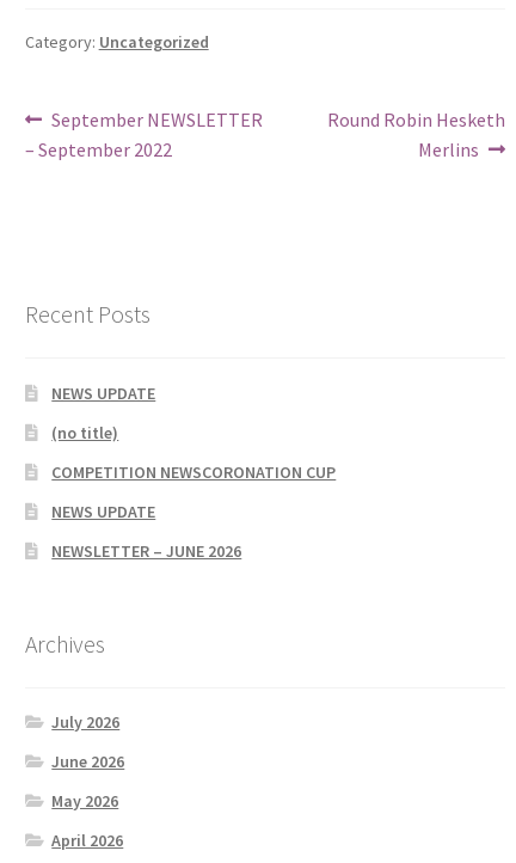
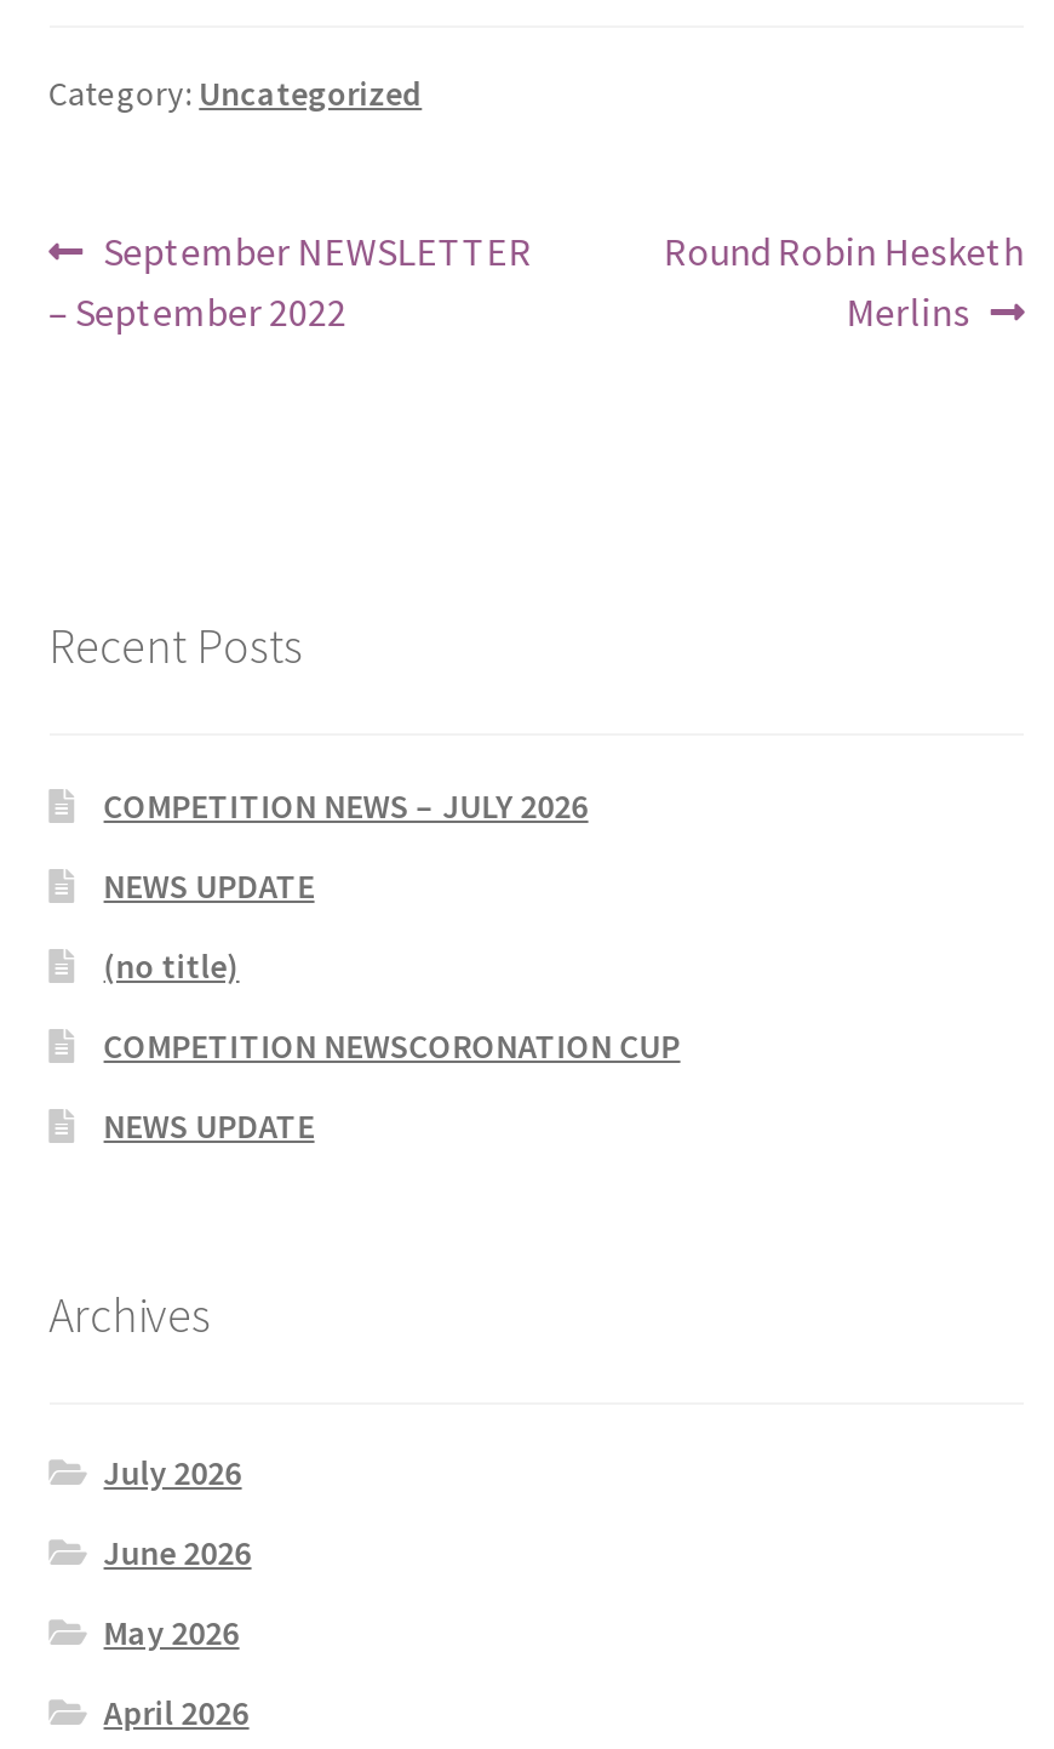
none -> [104,784,588,827] COMPETITION NEWS – JULY 2026
moved [52,382,336,522] -> [104,864,680,1147]: NEWS UPDATE | (no title) | COMPETITION NEWSCORONATION CUP | NEWS UPDATE
[52,540,242,562] NEWSLETTER – JUNE 2026 -> none

